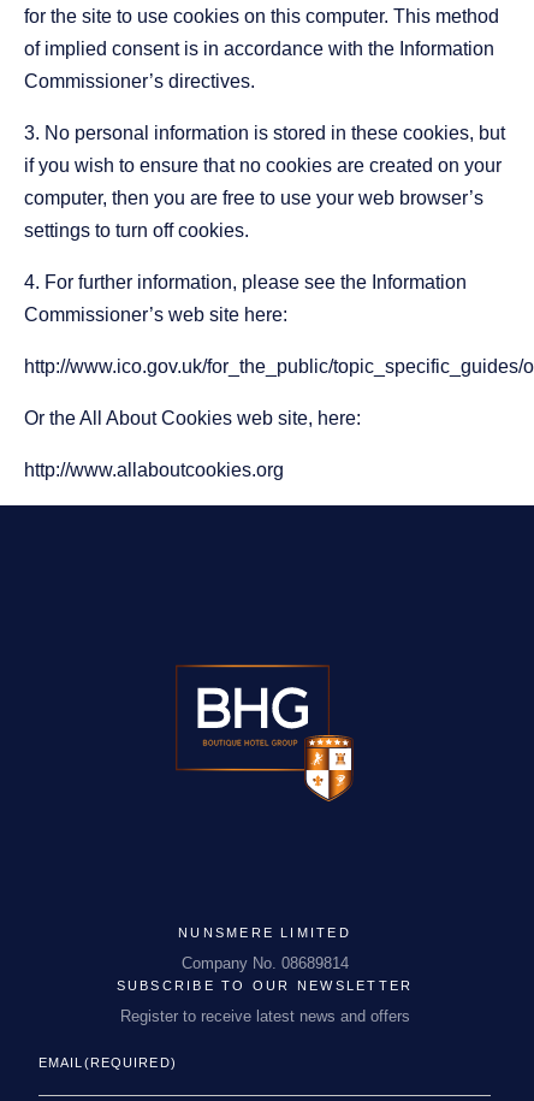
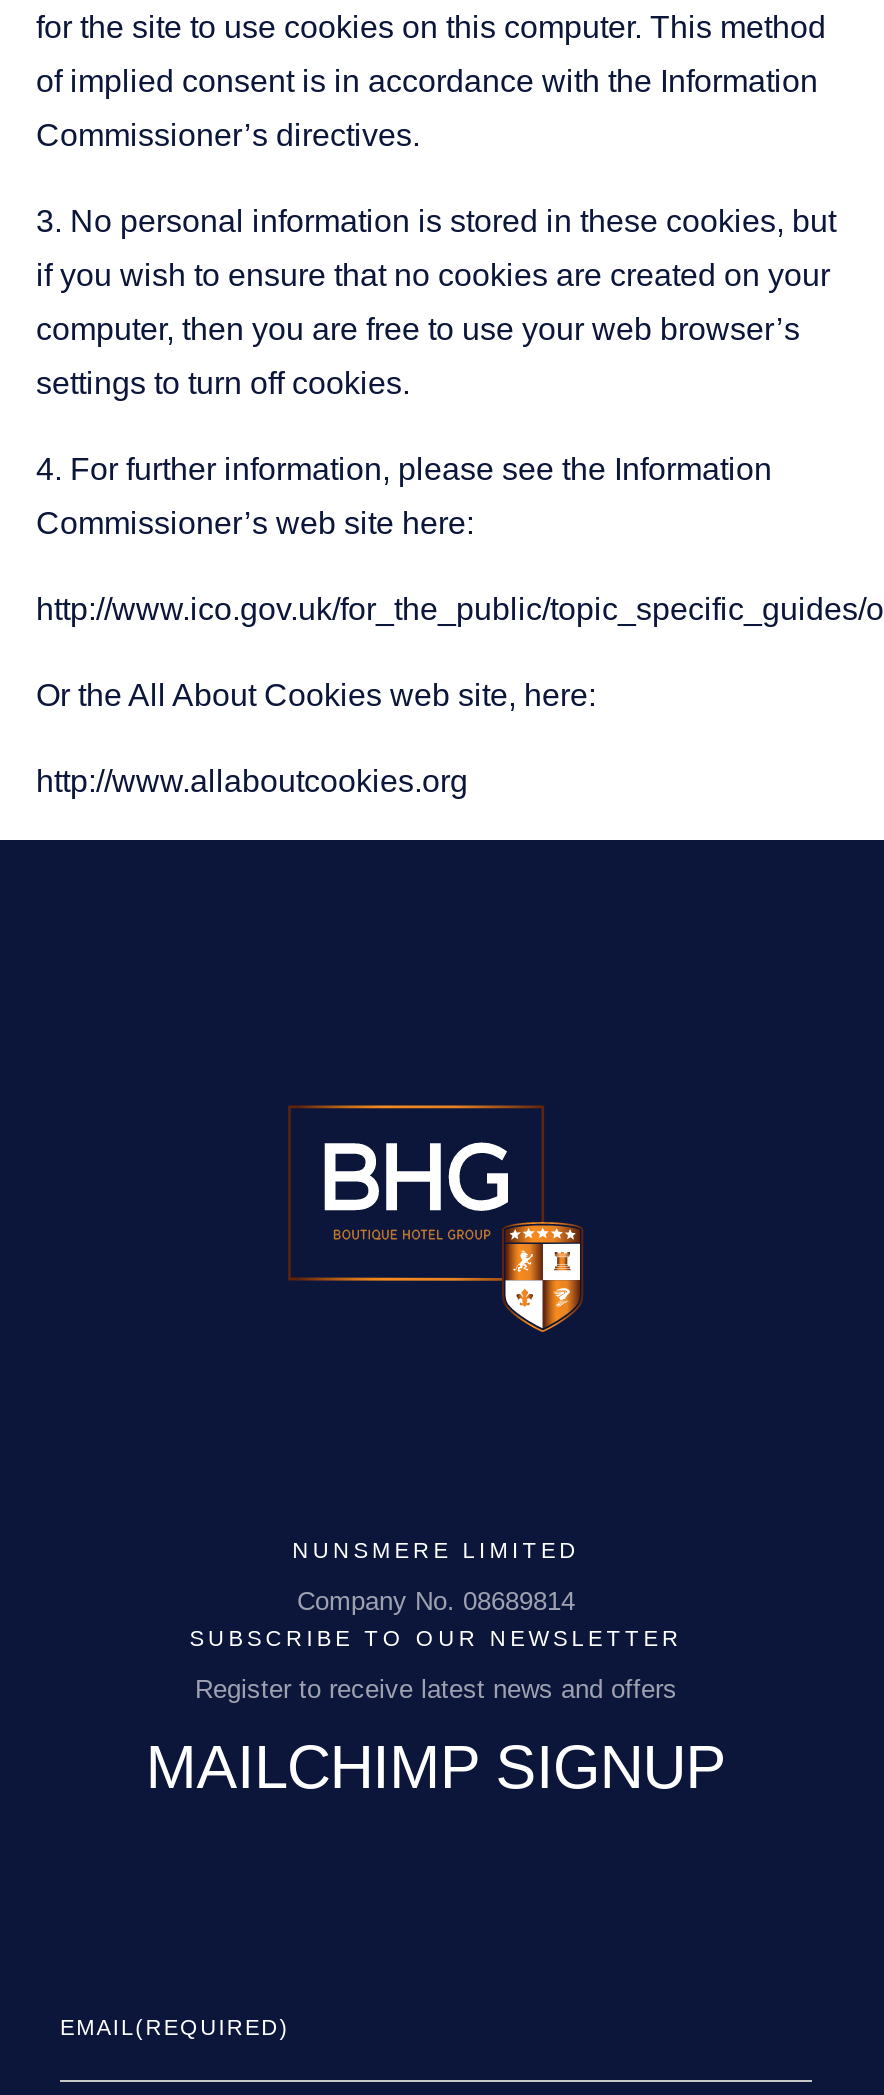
none -> [146,1732,726,1802] MAILCHIMP SIGNUP

